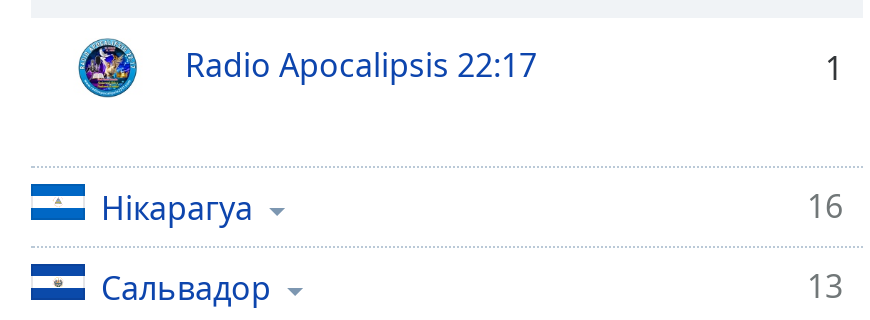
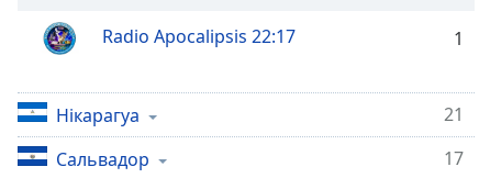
[807,184,843,228] 16 -> [444,102,464,126] 21
[807,264,843,308] 13 -> [444,146,464,170] 17

